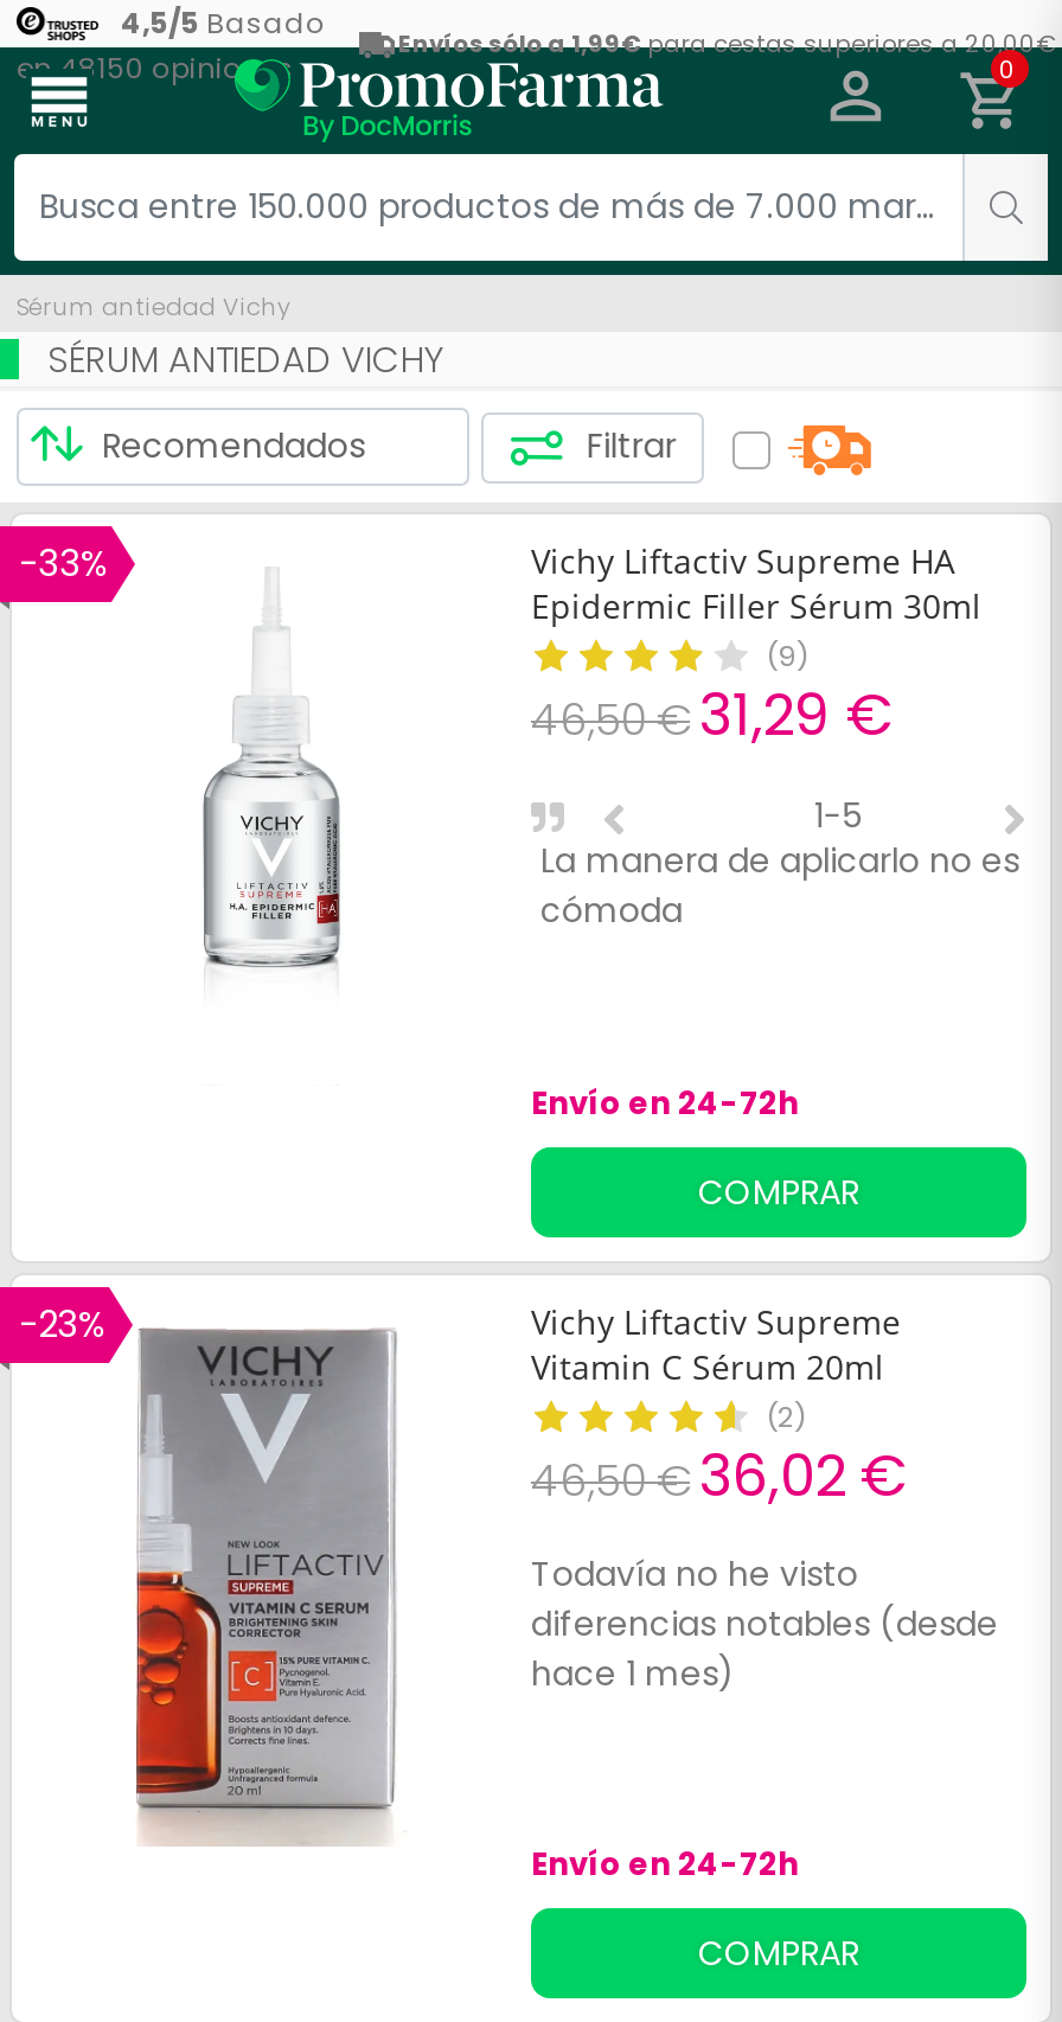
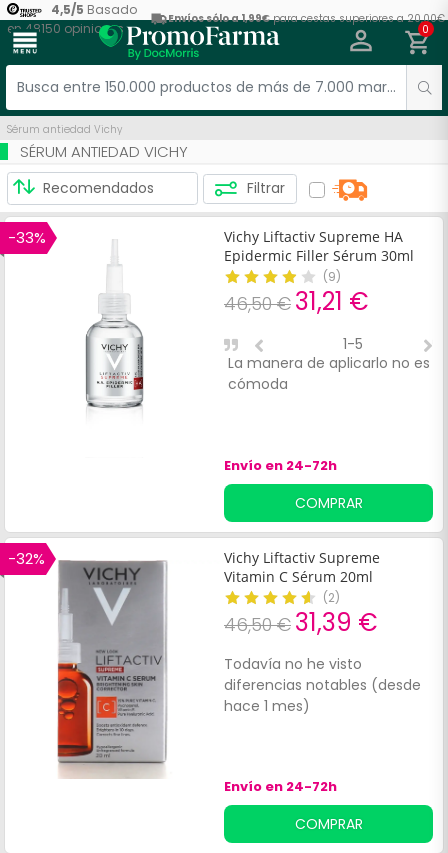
[531,677,894,755] 46,50 € 31,29 € -> [224,285,369,318] 46,50 € 31,21 €
[19,1300,107,1350] -23% -> [8,548,45,569] -32%
[531,1437,908,1516] 46,50 € 36,02 € -> [224,606,378,639] 46,50 € 31,39 €

